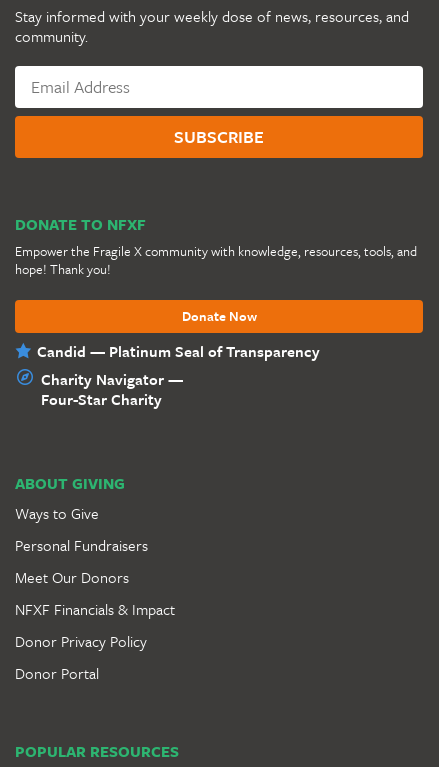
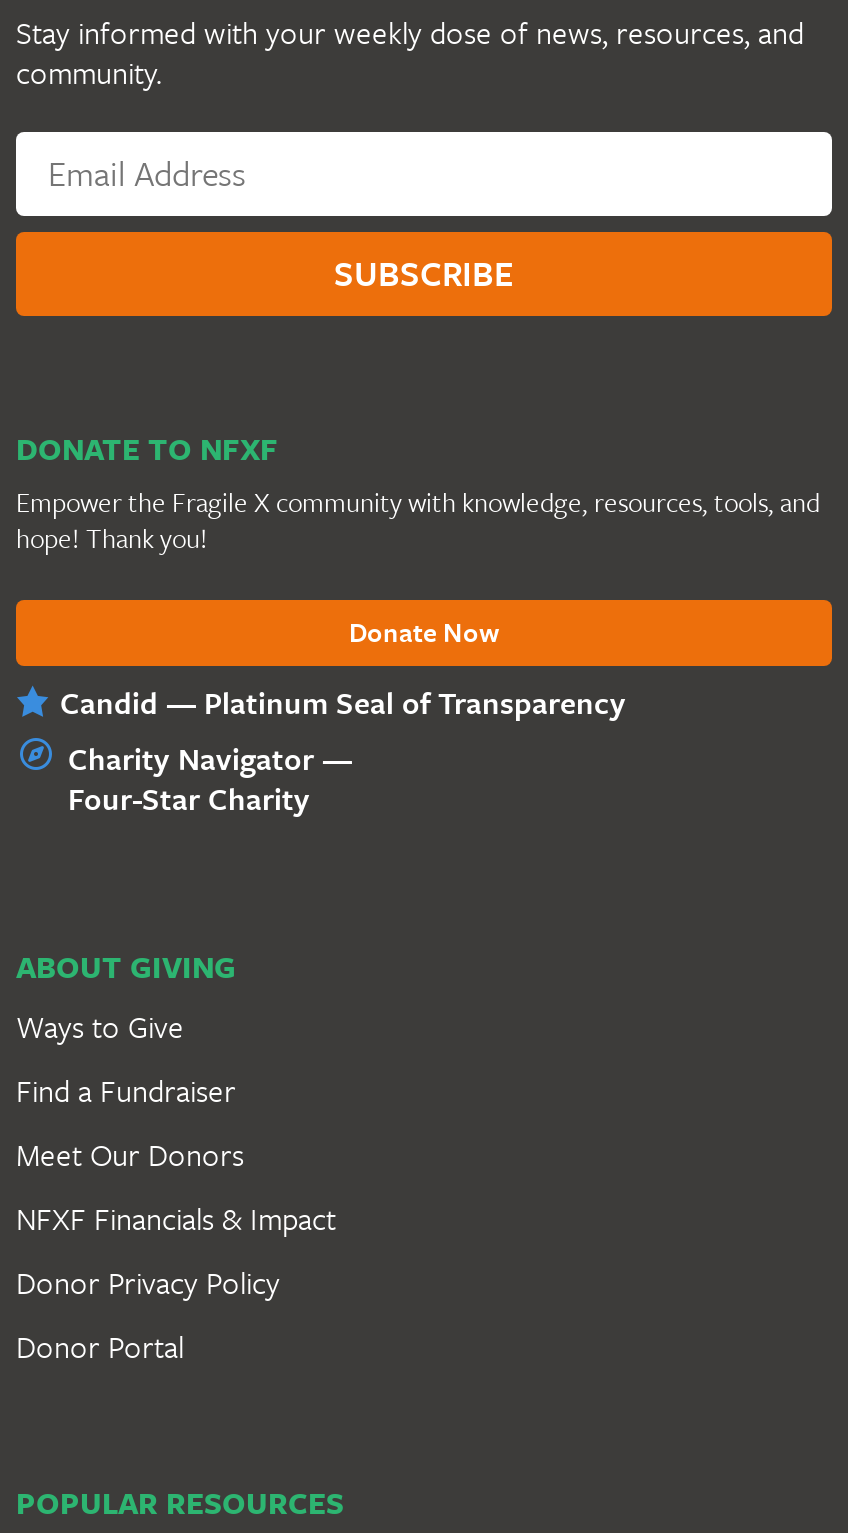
[15,534,148,556] Personal Fundraisers -> [16,1067,236,1111] Find a Fundraiser

